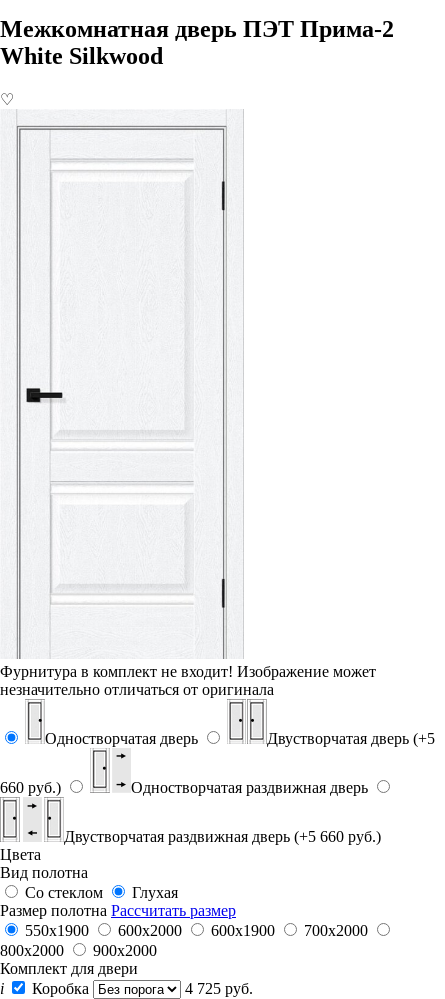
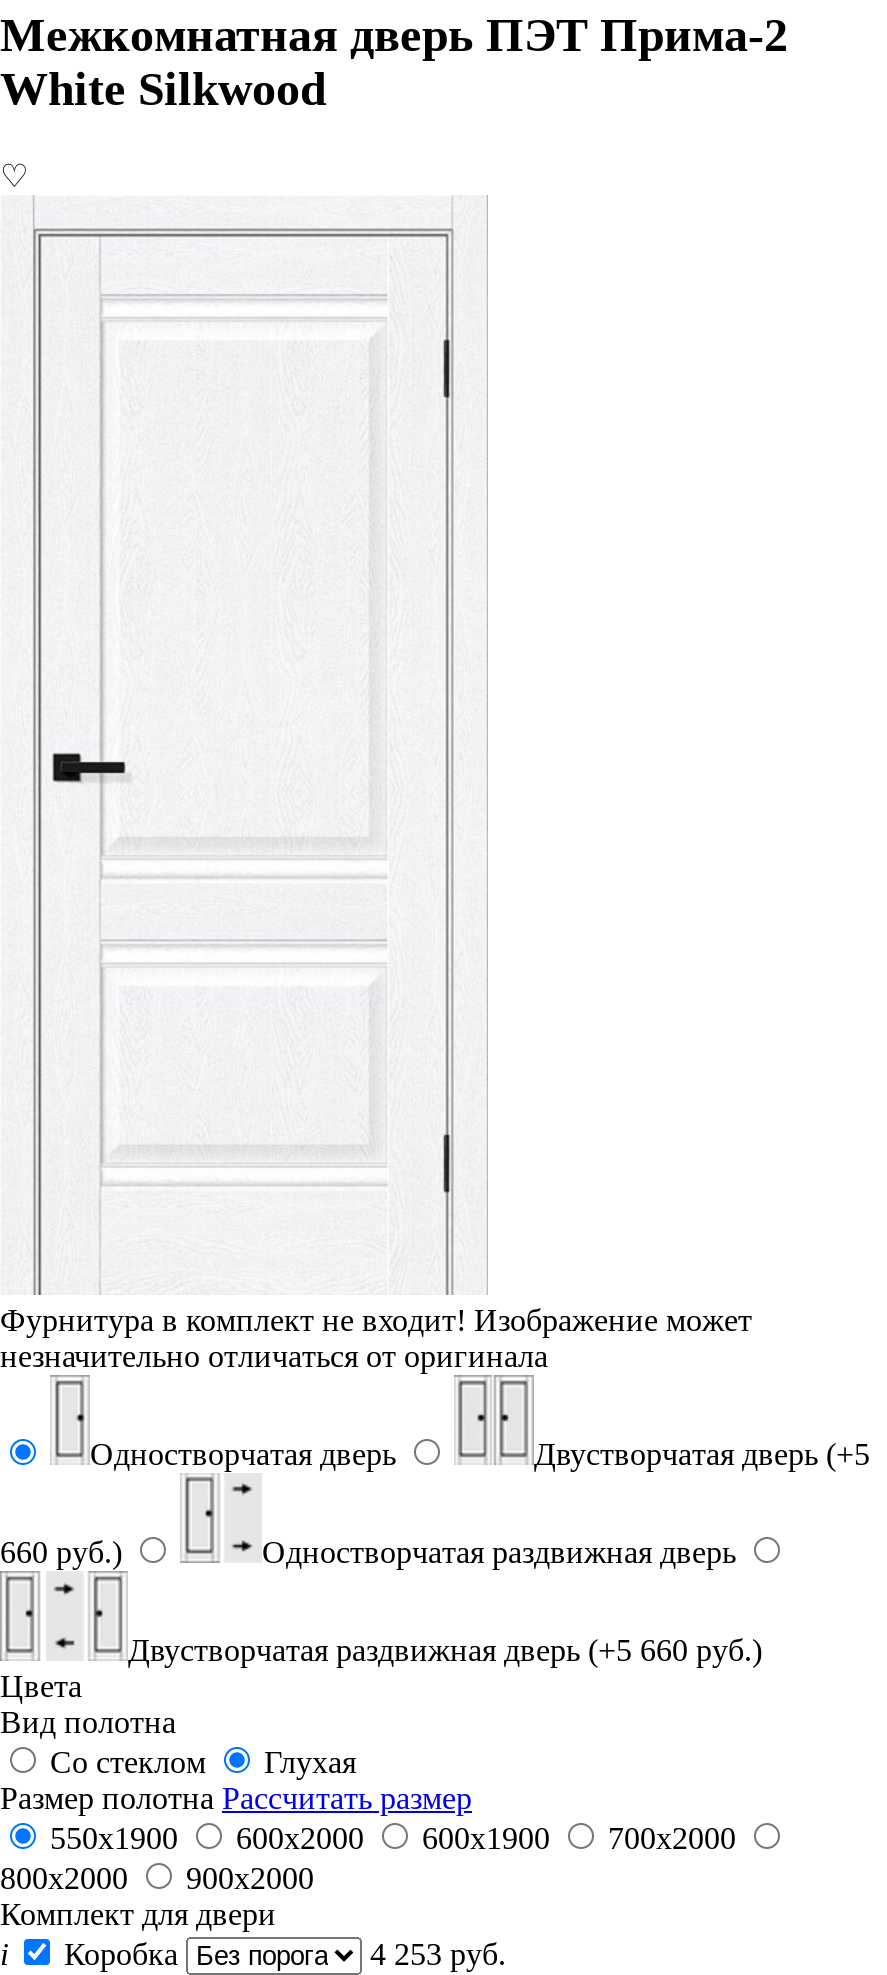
[185,980,253,997] 4 725 руб. -> [370,1937,506,1971] 4 253 руб.

